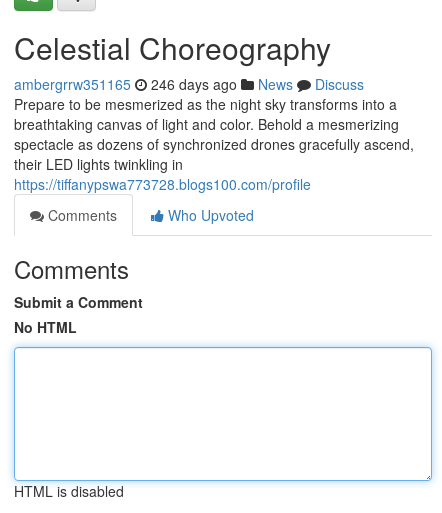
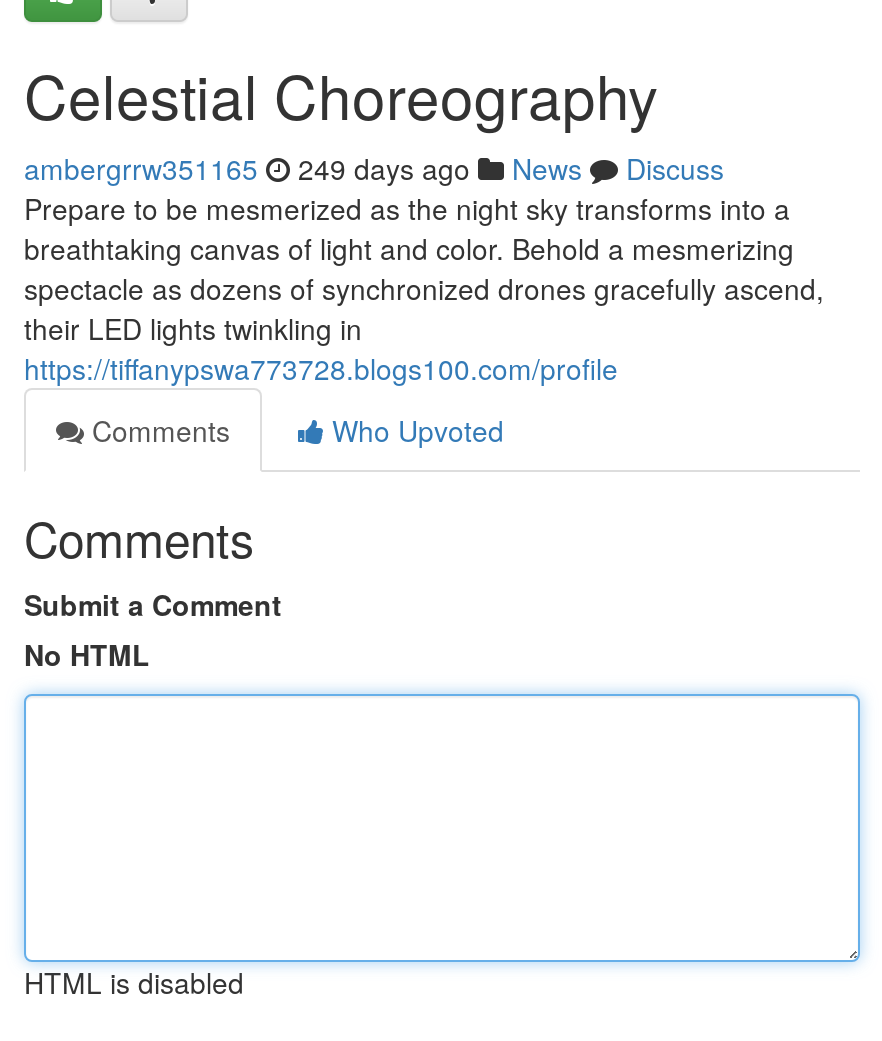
[14,74,364,94] ambergrrw351165 246 days ago News Discuss -> [24,148,724,188] ambergrrw351165 249 days ago News Discuss

